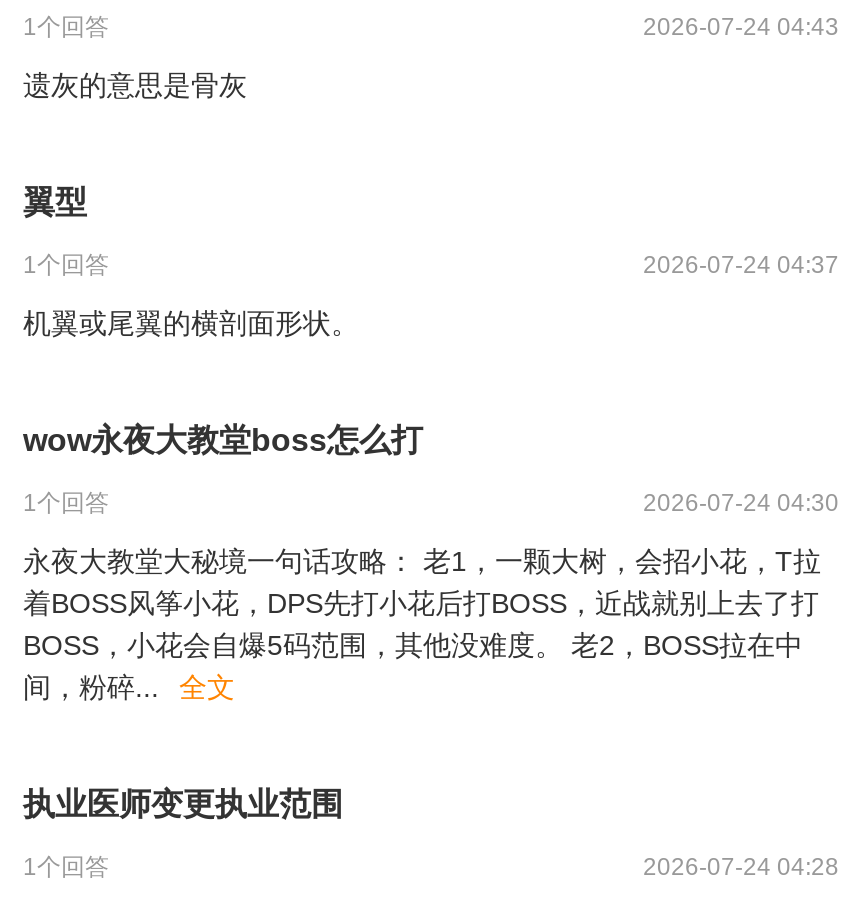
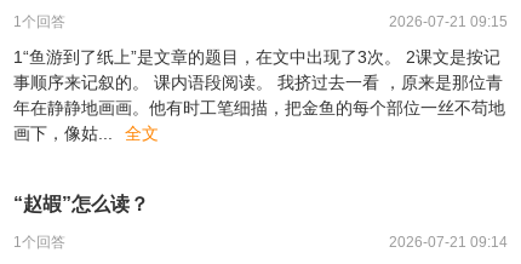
[23,13,839,703] 2026-07-24 04:43 | 遗灰的意思是骨灰 | 翼型 | 1个回答 | 2026-07-24 04:37 | 机翼或尾翼的横剖面形状。 | wow永夜大教堂boss怎么打 | 1个回答 | 2026-07-24 04:30 | 永夜大教堂大秘境一句话攻略： 老1，一颗大树，会招小花，T拉 | 着BOSS风筝小花，DPS先打小花后打BOSS，近战就别上去了打 | BOSS，小花会自爆5码范围，其他没难度。 老2，BOSS拉在中 | 间，粉碎... -> [13,13,508,143] 2026-07-21 09:15 | 1“鱼游到了纸上”是文章的题目，在文中出现了3次。 2课文是按记 | 事顺序来记叙的。 课内语段阅读。 我挤过去一看 ，原来是那位青 | 年在静静地画画。他有时工笔细描，把金鱼的每个部位一丝不苟地 | 画下，像姑...
[23,787,343,821] 执业医师变更执业范围 -> [13,194,149,214] “赵嘏”怎么读？
[643,853,839,881] 2026-07-24 04:28 -> [389,234,508,251] 2026-07-21 09:14

